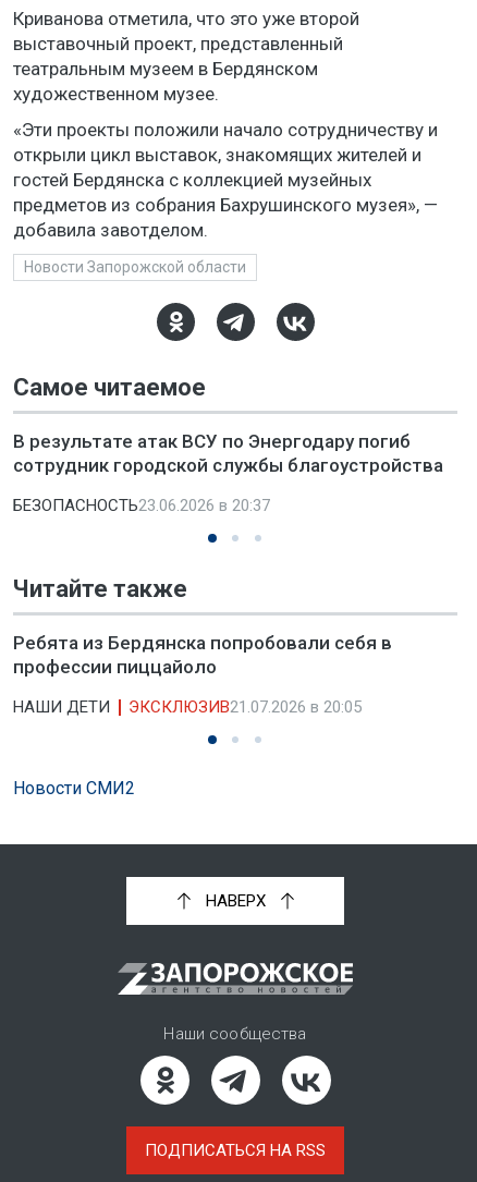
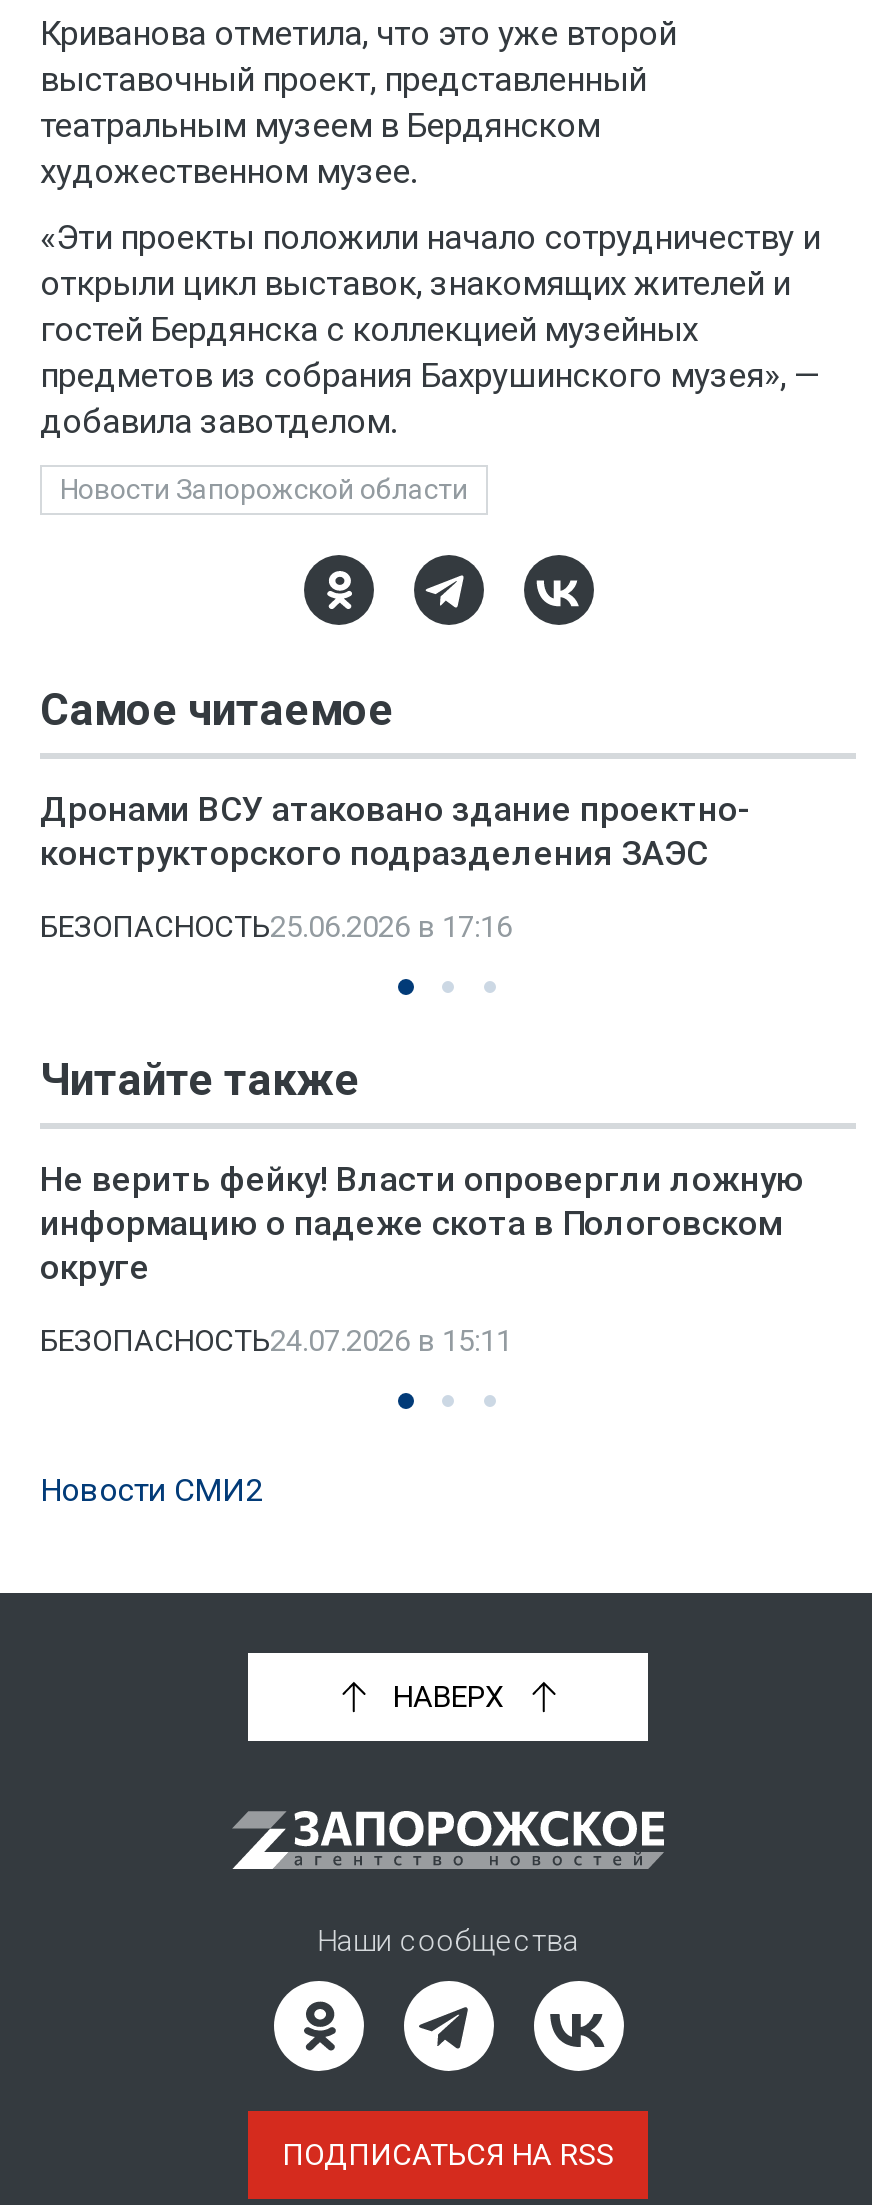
[13,430,443,476] В результате атак ВСУ по Энергодару погиб | сотрудник городской службы благоустройства -> [40,789,750,873] Дронами ВСУ атаковано здание проектно- | конструкторского подразделения ЗАЭС
[13,496,270,515] БЕЗОПАСНОСТЬ23.06.2026 в 20:37 -> [40,909,512,945] БЕЗОПАСНОСТЬ25.06.2026 в 17:16
[13,632,392,678] Ребята из Бердянска попробовали себя в | профессии пиццайоло -> [40,1159,804,1287] Не верить фейку! Власти опровергли ложную | информацию о падеже скота в Пологовском | округе
[13,697,362,717] НАШИ ДЕТИ | ЭКСКЛЮЗИВ21.07.2026 в 20:05 -> [40,1323,512,1359] БЕЗОПАСНОСТЬ24.07.2026 в 15:11

